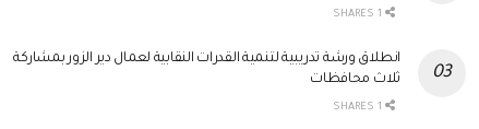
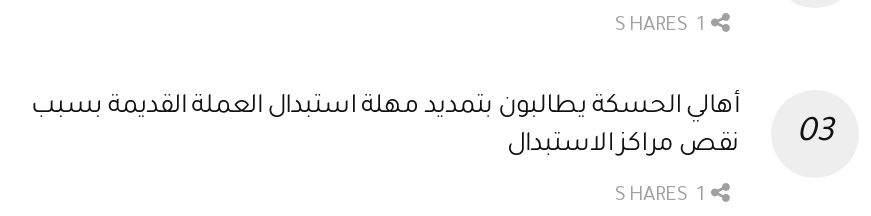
[14,51,400,87] انطلاق ورشة تدريبية لتنمية القدرات النقابية لعمال دير الزور بمشاركة | ثلاث محافظات -> [31,93,739,159] أهالي الحسكة يطالبون بتمديد مهلة استبدال العملة القديمة بسبب | نقص مراكز الاستبدال

